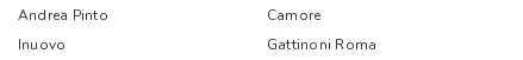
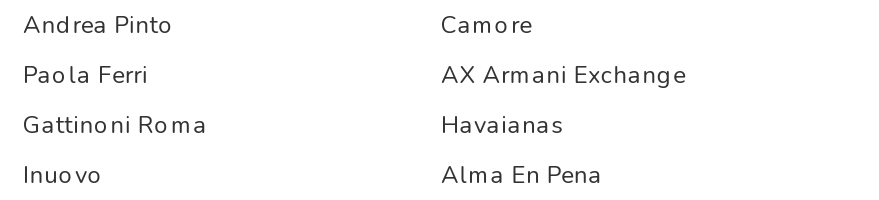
none -> [23,59,686,141] Paola Ferri | AX Armani Exchange | Havaianas
moved [267,35,377,54] -> [23,109,208,141]: Gattinoni Roma
none -> [441,159,603,191] Alma En Pena

